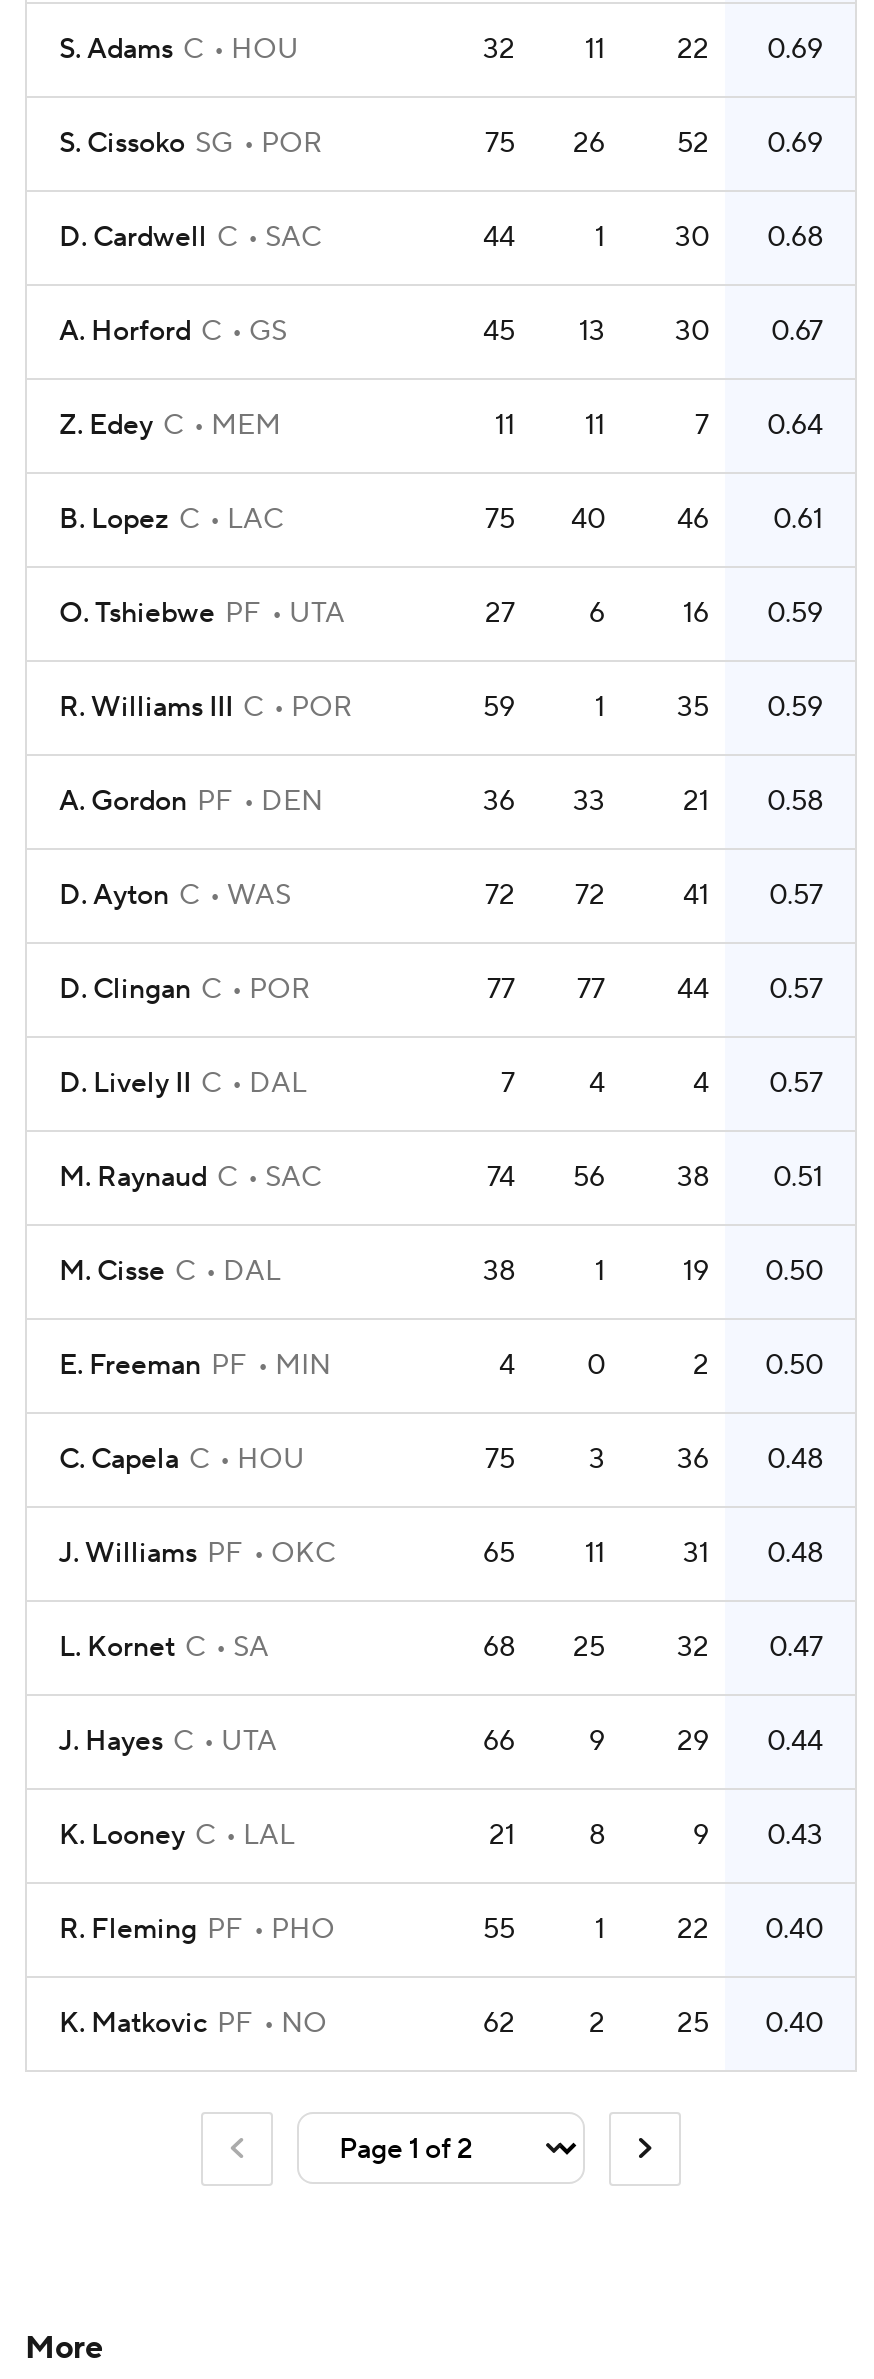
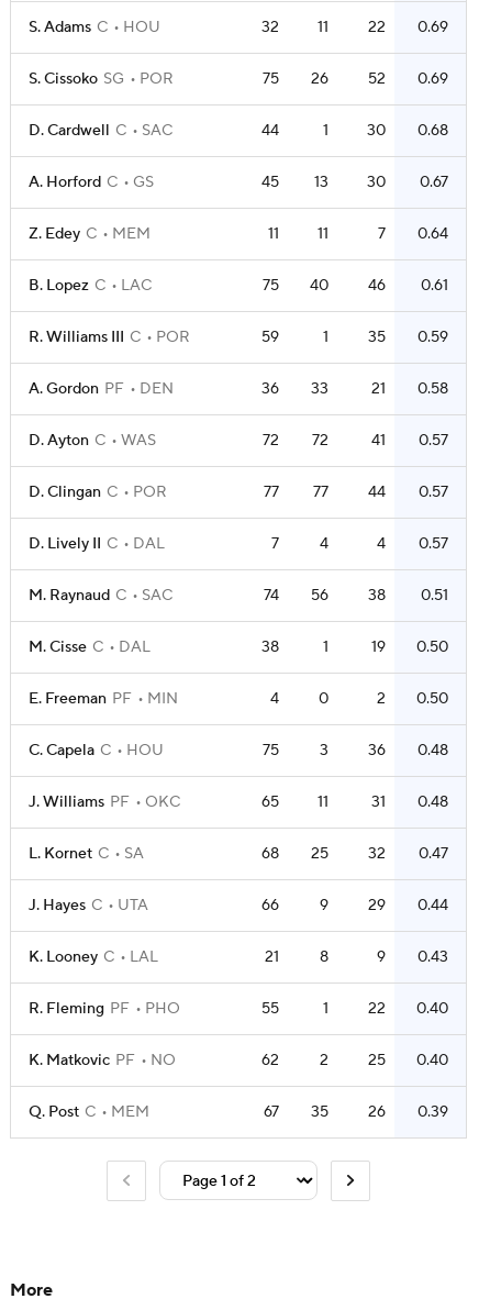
[59,596,823,632] O. Tshiebwe PF UTA | 27 | 6 | 16 | 0.59 -> none
moved [59,690,823,2042] -> [29,327,448,1070]: R. Williams III C POR | 59 | 1 | ... | 25 | 0.40
none -> [29,1102,448,1122] Q. Post C MEM | 67 | 35 | 26 | 0.39

